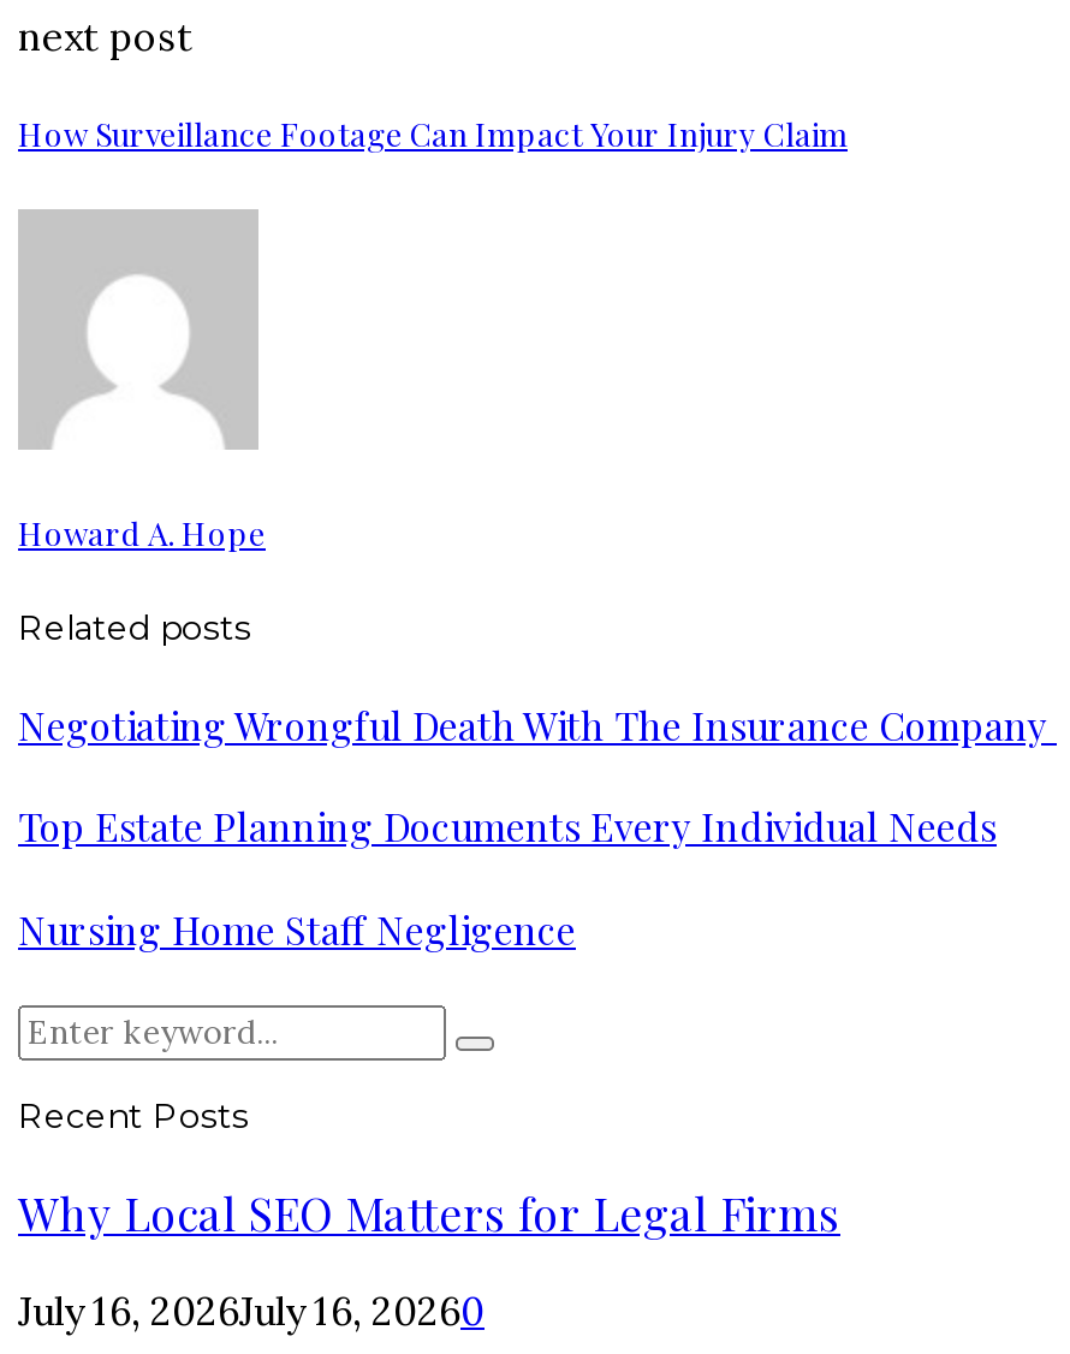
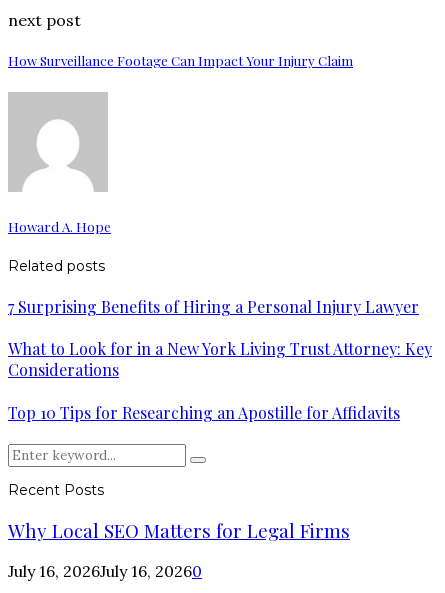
[18,700,1057,751] Negotiating Wrongful Death With The Insurance Company -> [8,296,419,317] 7 Surprising Benefits of Hiring a Personal Injury Lawyer
[18,802,997,853] Top Estate Planning Documents Every Individual Needs -> [8,338,432,380] What to Look for in a New York Living Trust Attorney: Key | Considerations
[18,904,576,954] Nursing Home Staff Negligence -> [8,402,400,423] Top 10 Tips for Researching an Apostille for Affidavits

